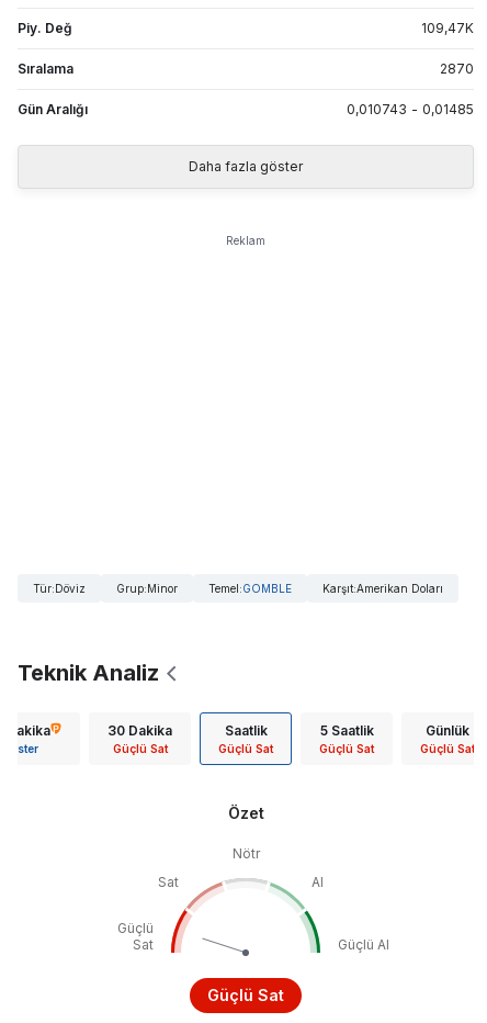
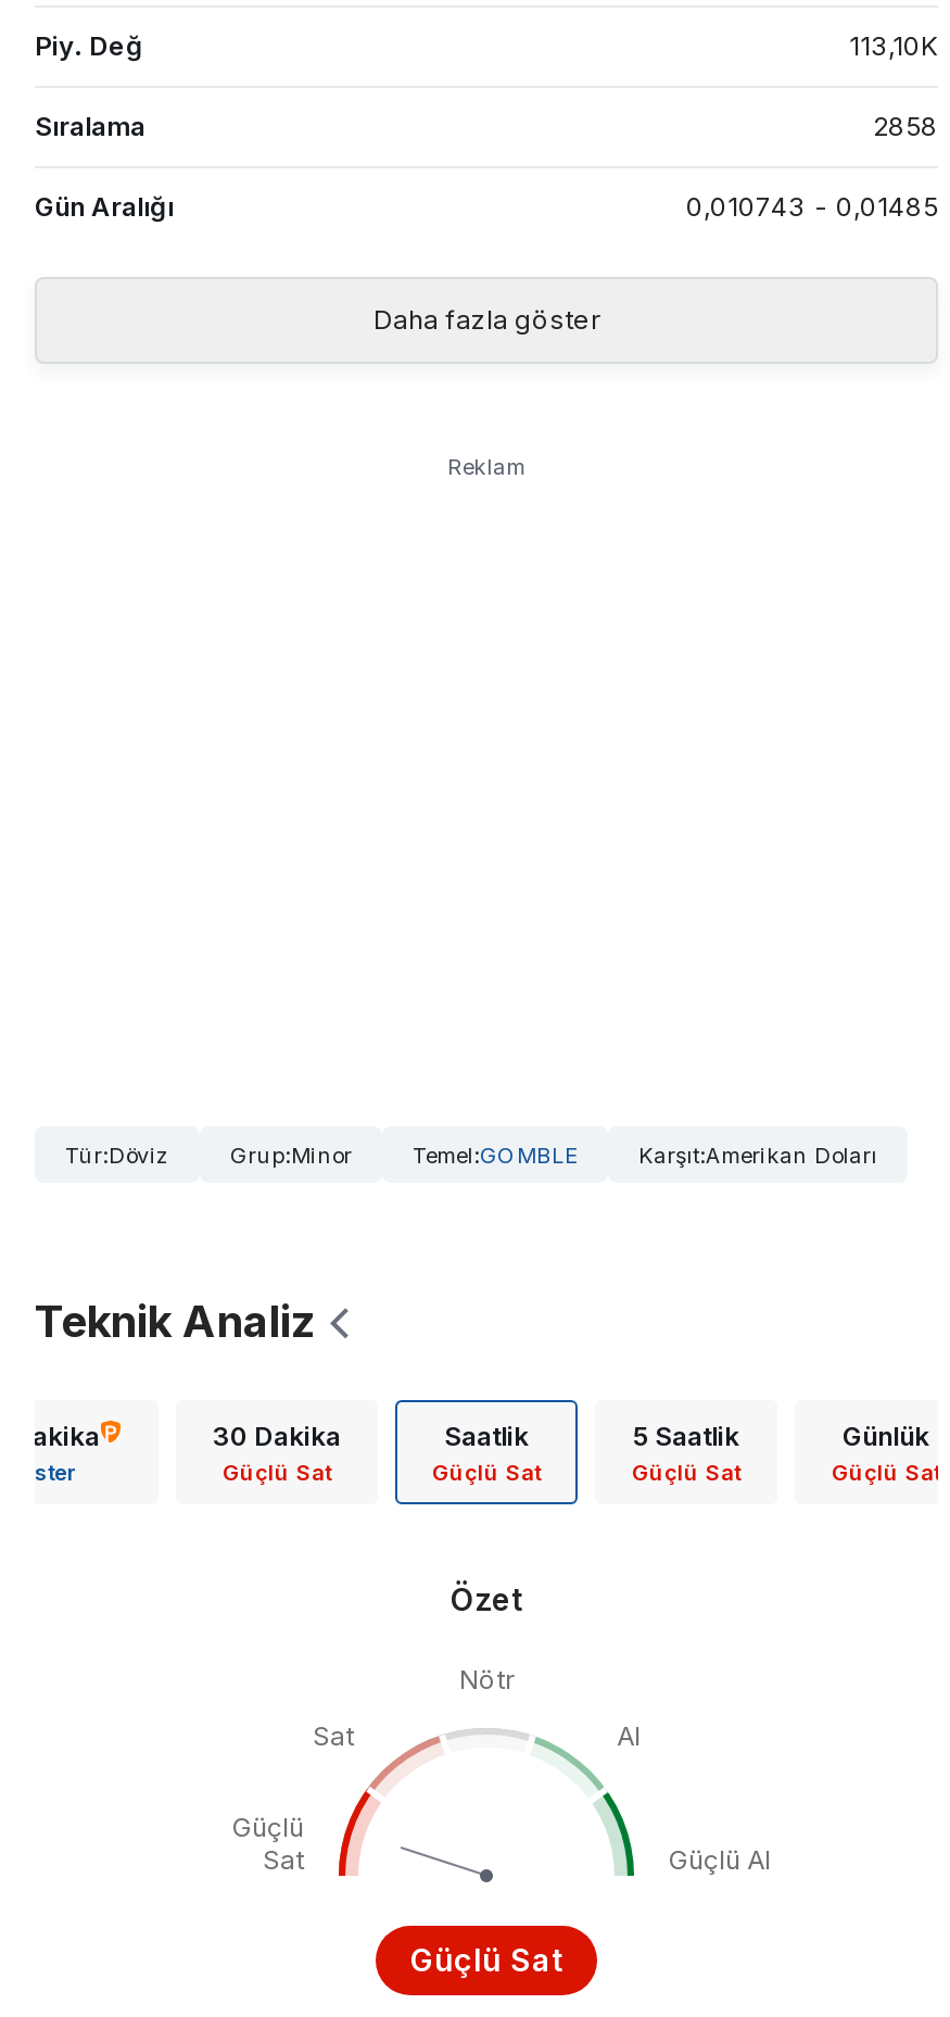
[421,20,474,36] 109,47K -> [849,29,938,61] 113,10K
[440,60,474,77] 2870 -> [873,109,938,142] 2858

